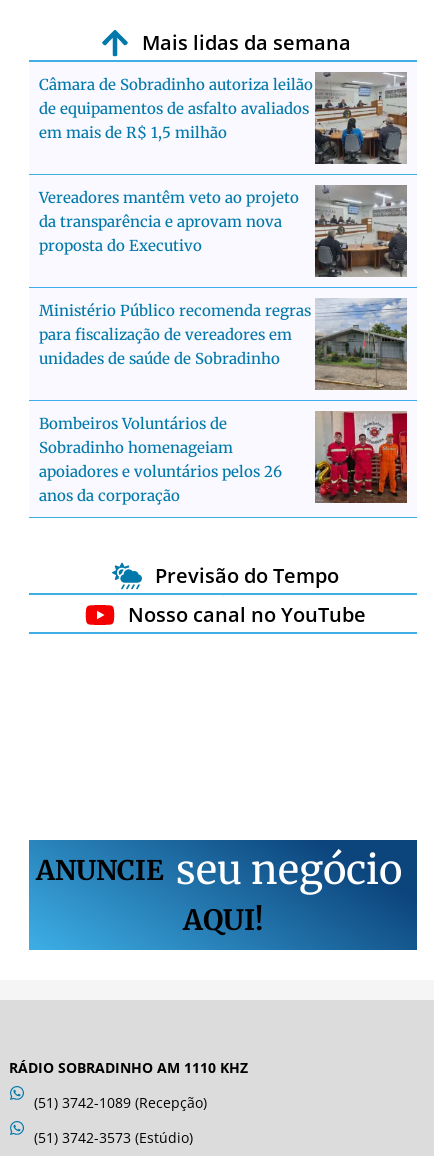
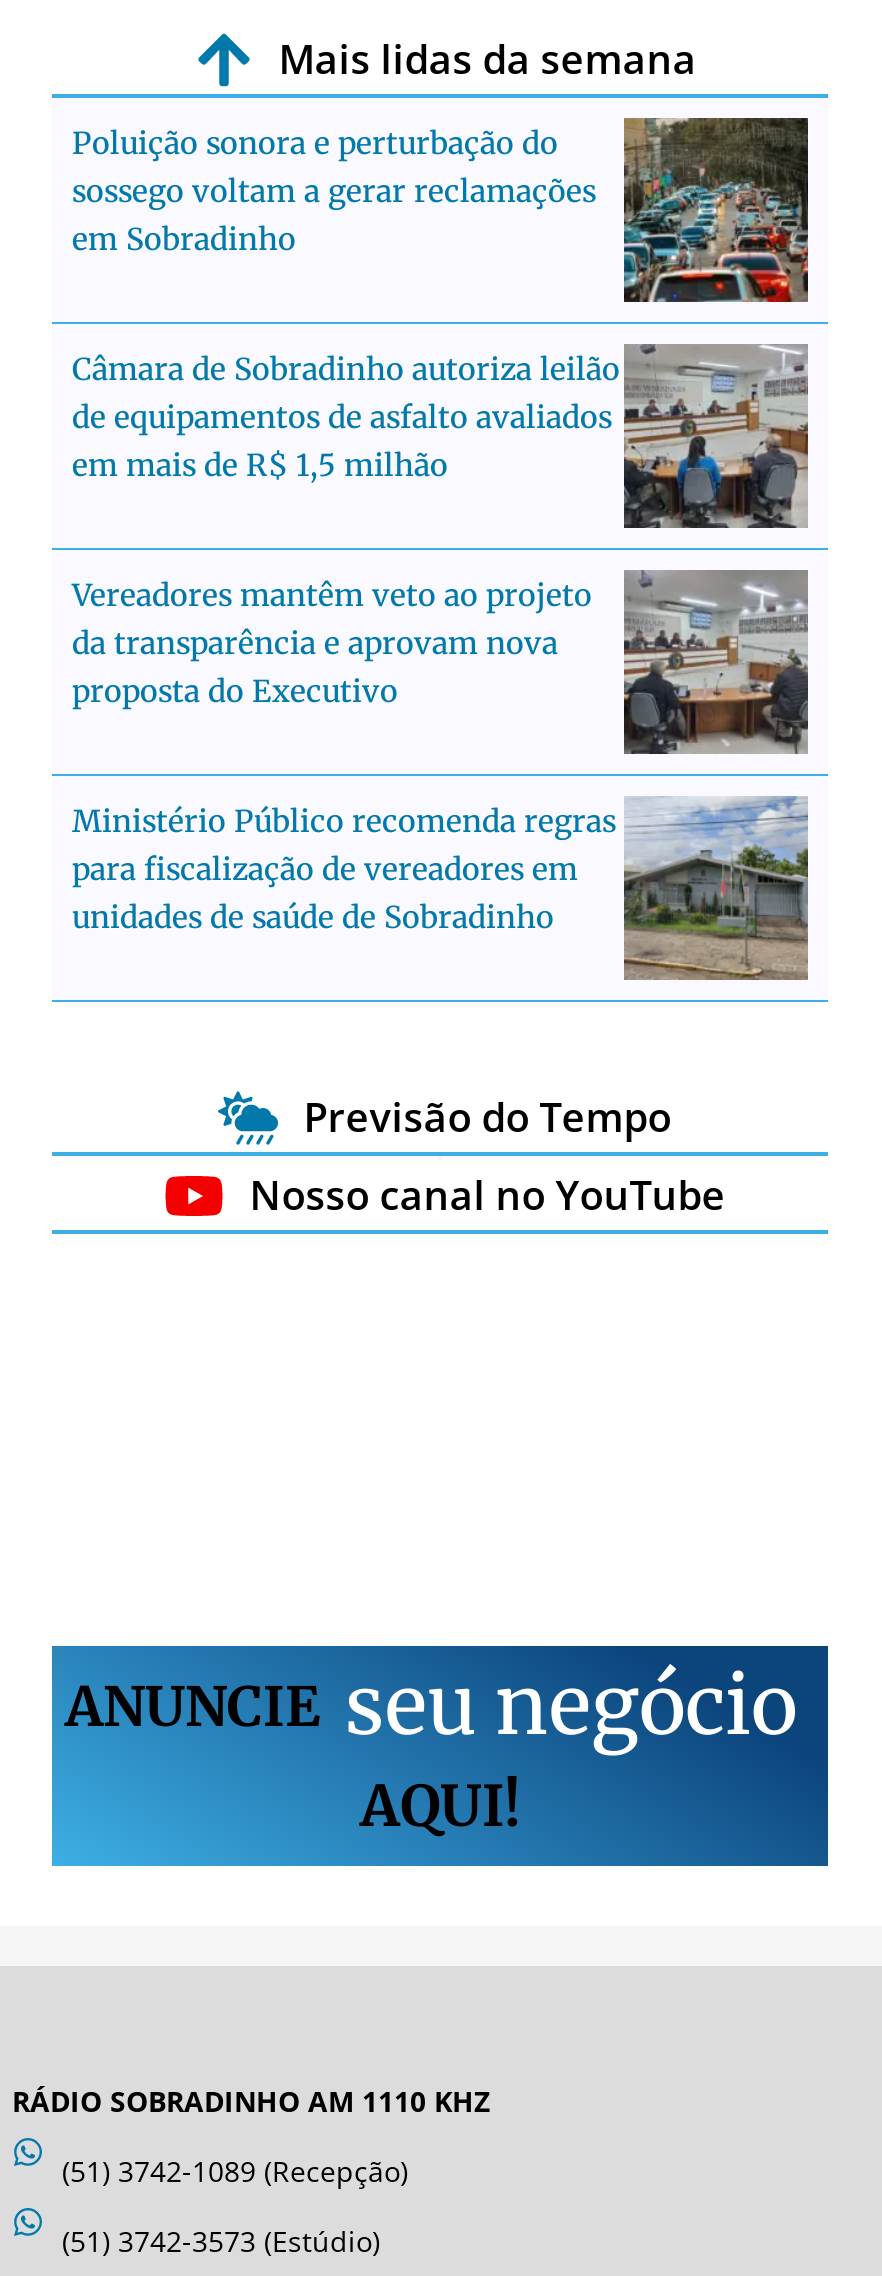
none -> [72,116,808,304] [image] | Poluição sonora e perturbação do | sossego voltam a gerar reclamações | em Sobradinho
moved [39,71,409,368] -> [72,342,812,936]: [image] | Câmara de Sobradinho autoriza leilão | de equipamentos de asfalto avaliados | ... | para fiscalização de vereadores em | unidades de saúde de Sobradinho
[39,410,408,505] [image] | Bombeiros Voluntários de | Sobradinho homenageiam | apoiadores e voluntários pelos 26 | anos da corporação -> none

